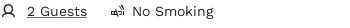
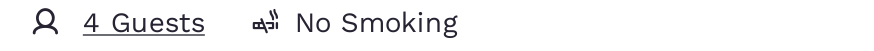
[27,3,87,19] 2 Guests -> [83,6,205,38] 4 Guests

